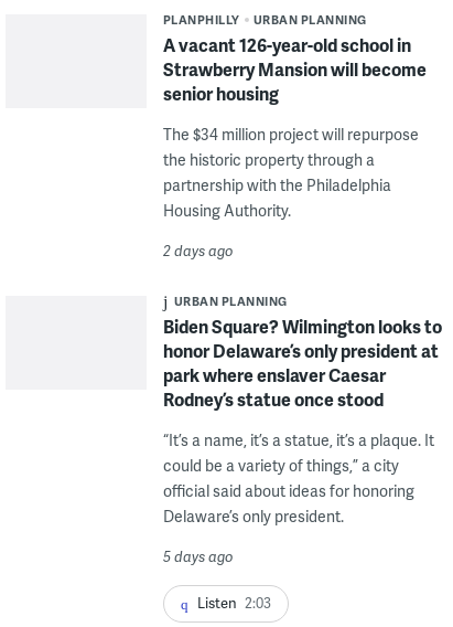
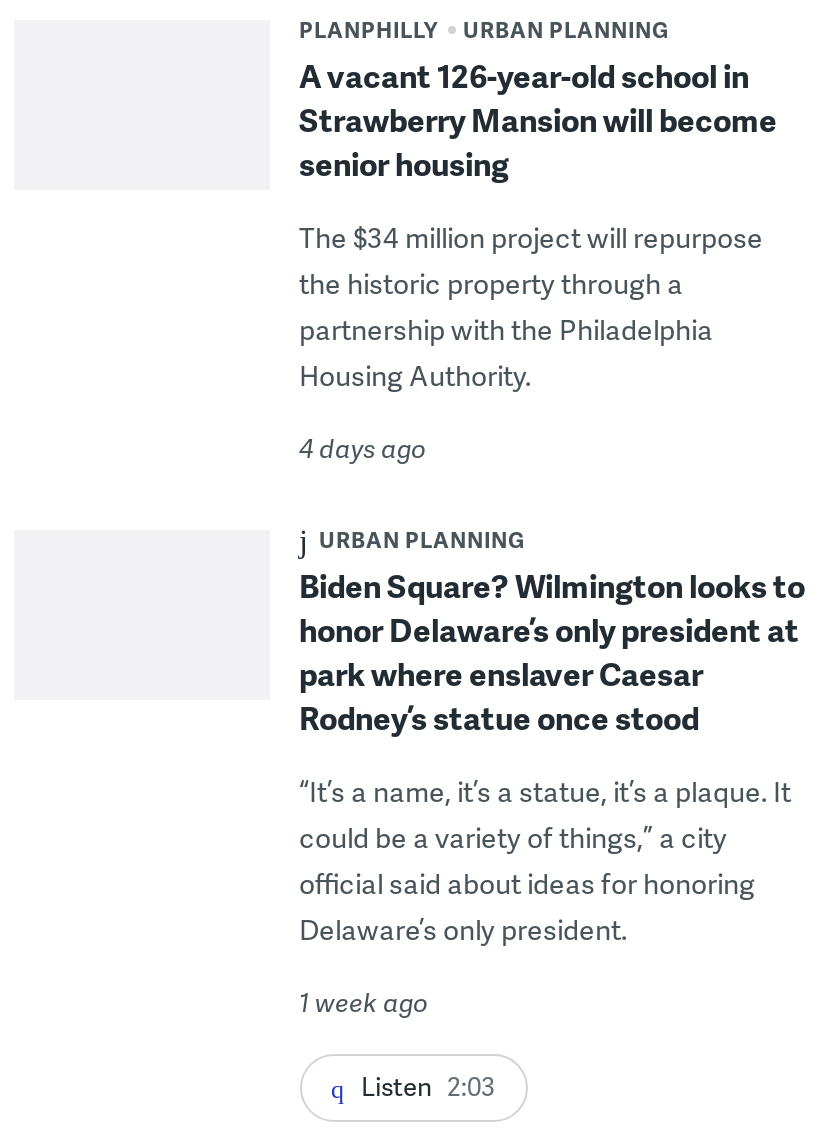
[163,240,233,260] 2 days ago -> [299,429,427,465] 4 days ago
[163,546,233,566] 5 days ago -> [299,983,429,1019] 1 week ago

